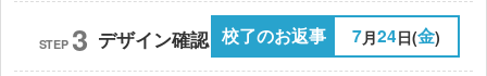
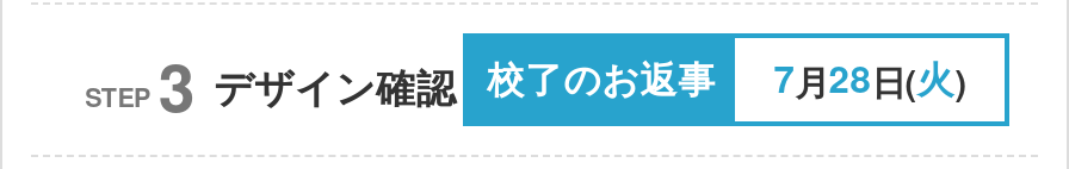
[353,24,441,48] 7月24日(金) -> [774,52,967,105] 7月28日(火)

